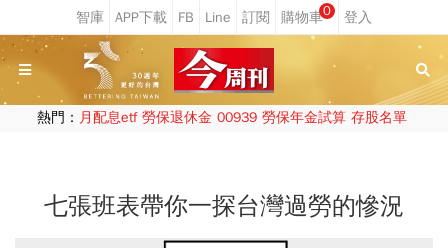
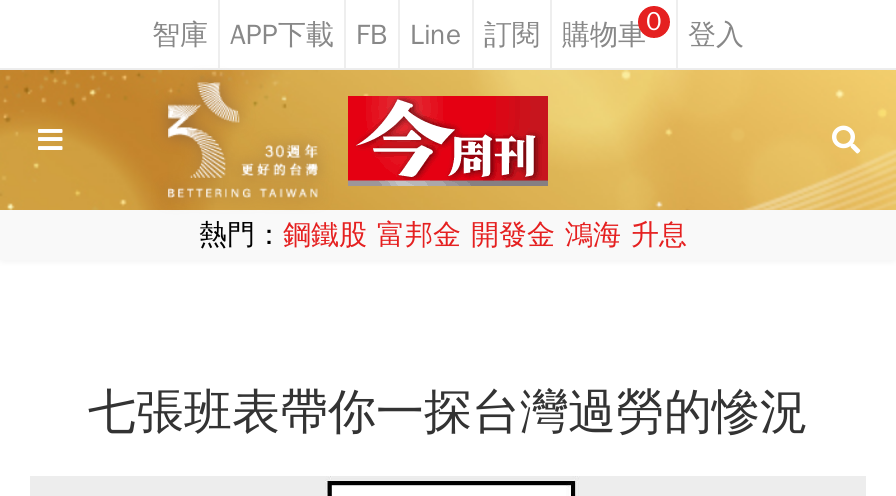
[36,109,406,126] 熱門：月配息etf 勞保退休金 00939 勞保年金試算 存股名單 -> [199,218,687,252] 熱門：鋼鐵股 富邦金 開發金 鴻海 升息

